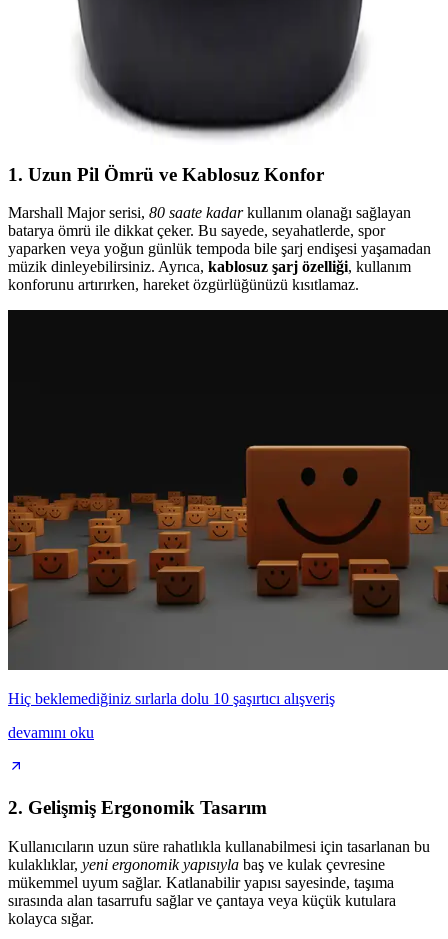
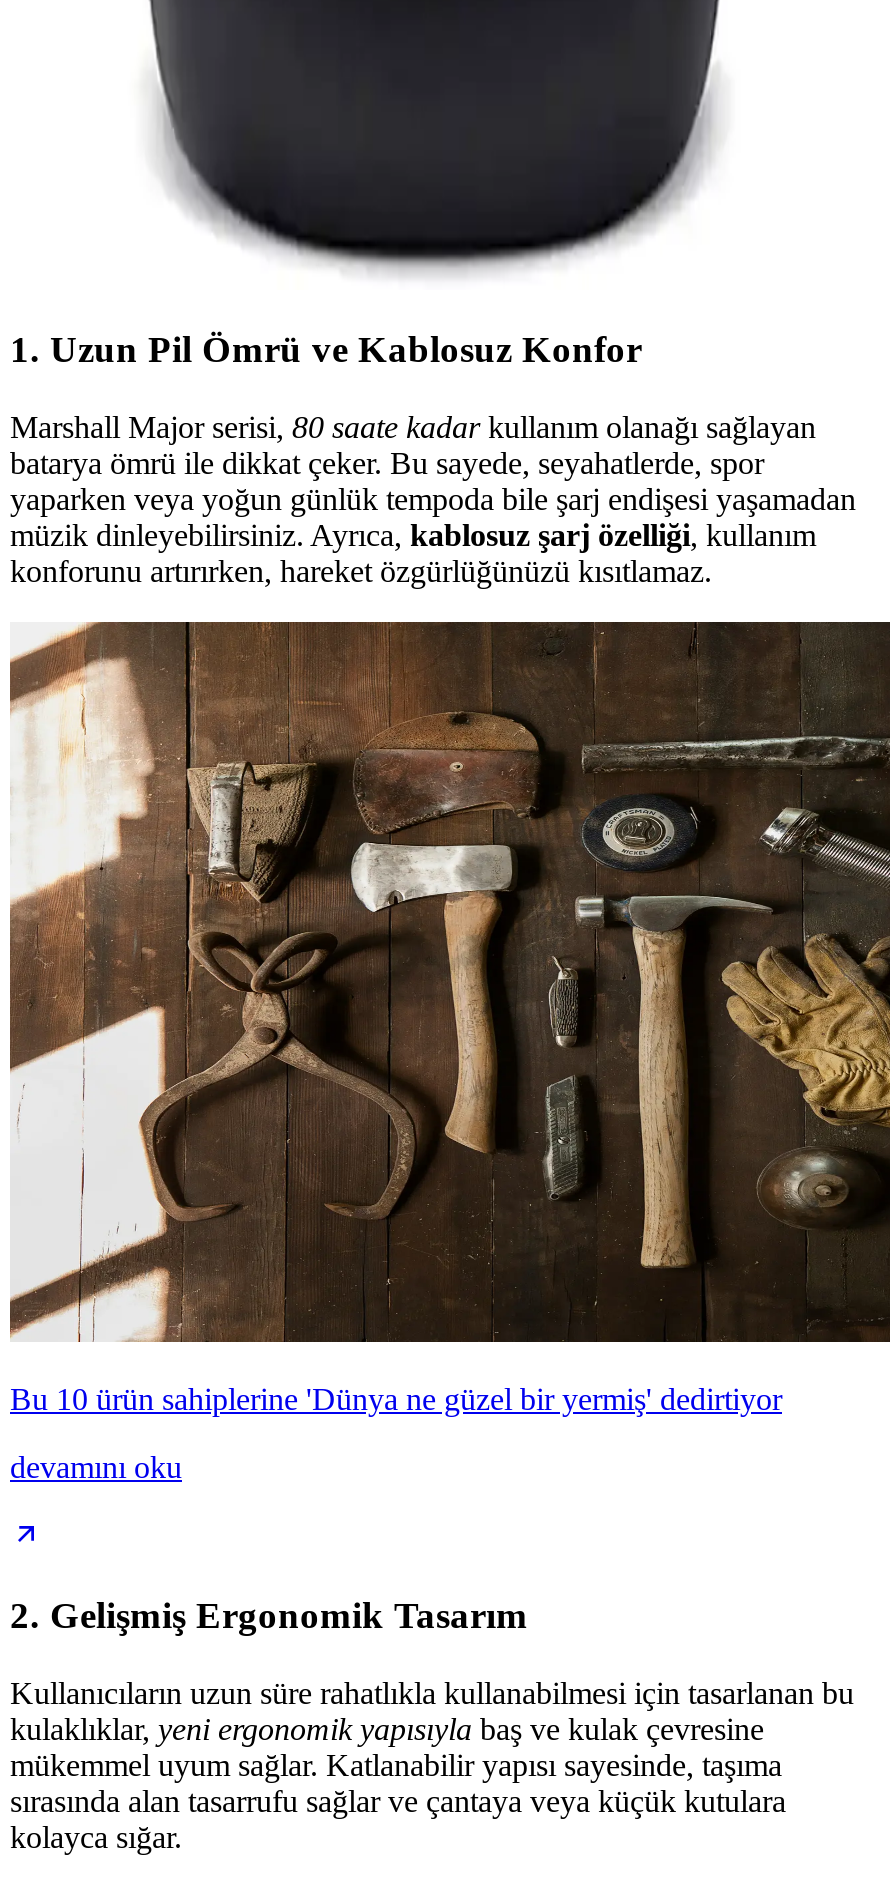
[7,309,445,707] [image] | Hiç beklemediğiniz sırlarla dolu 10 şaşırtıcı alışveriş -> [8,620,884,1415] [image] | Bu 10 ürün sahiplerine 'Dünya ne güzel bir yermiş' dedirtiyor

